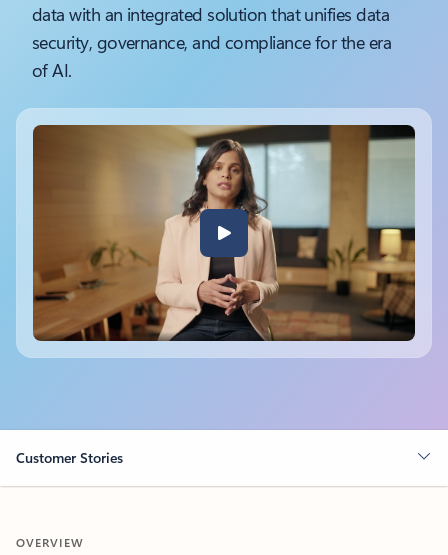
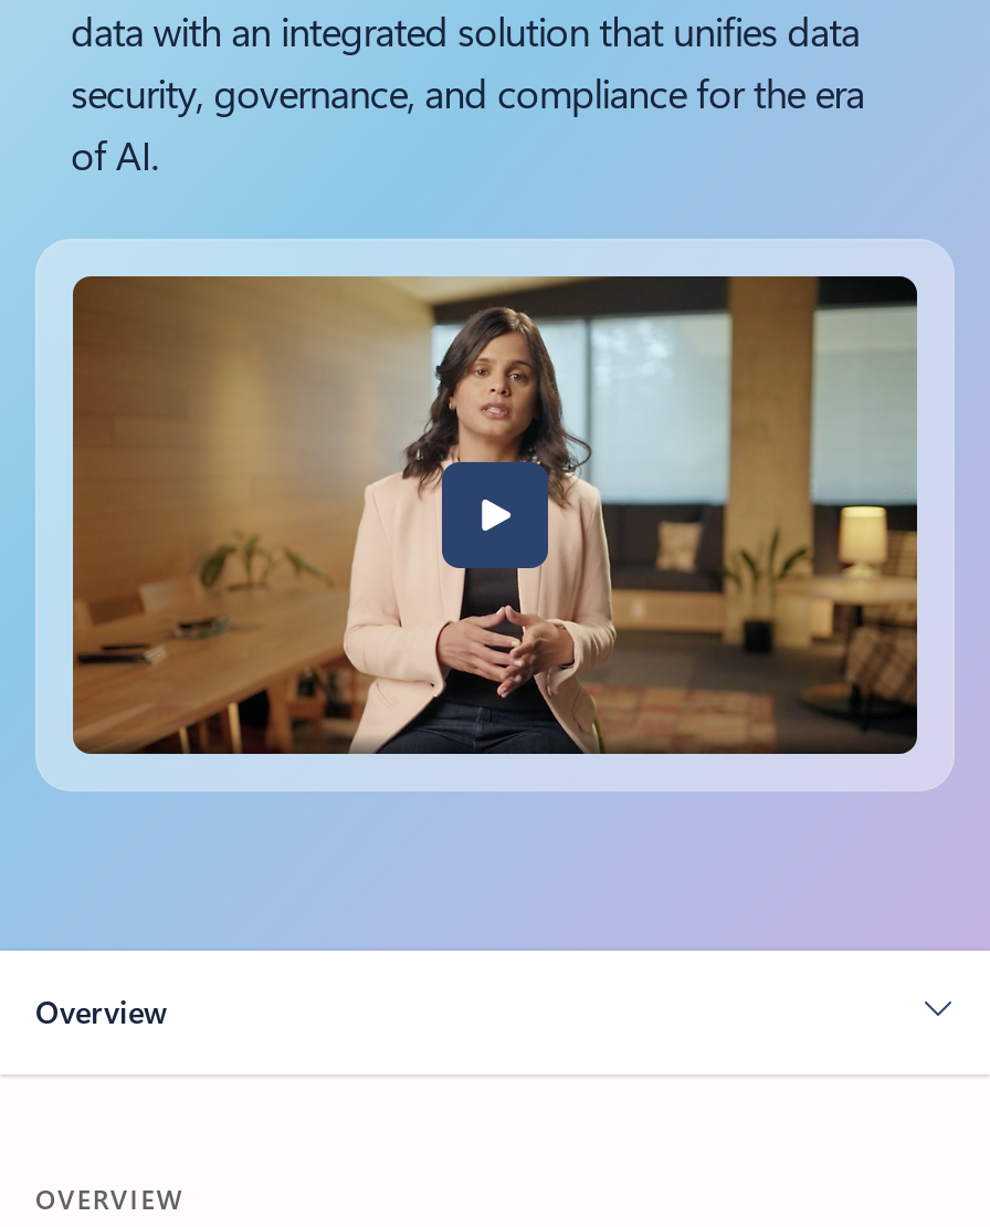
[16,447,123,466] Customer Stories -> [35,989,168,1031] Overview

